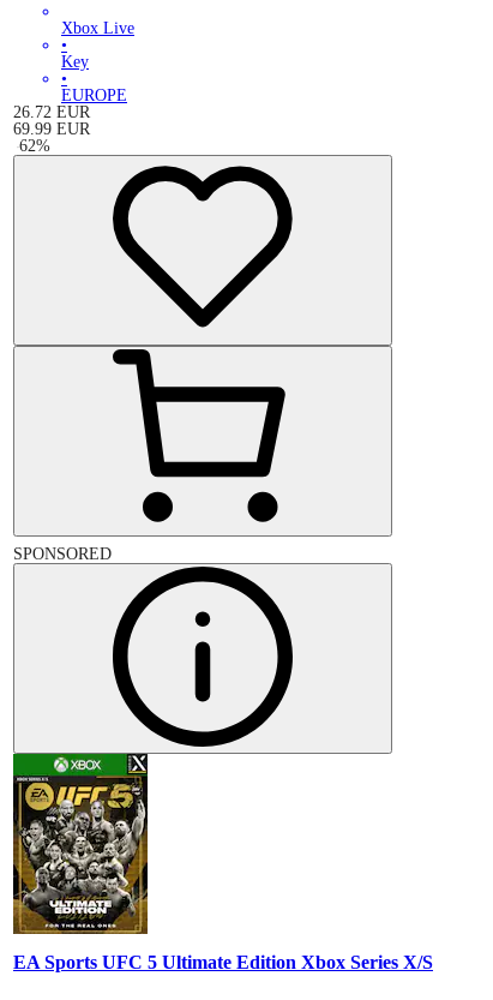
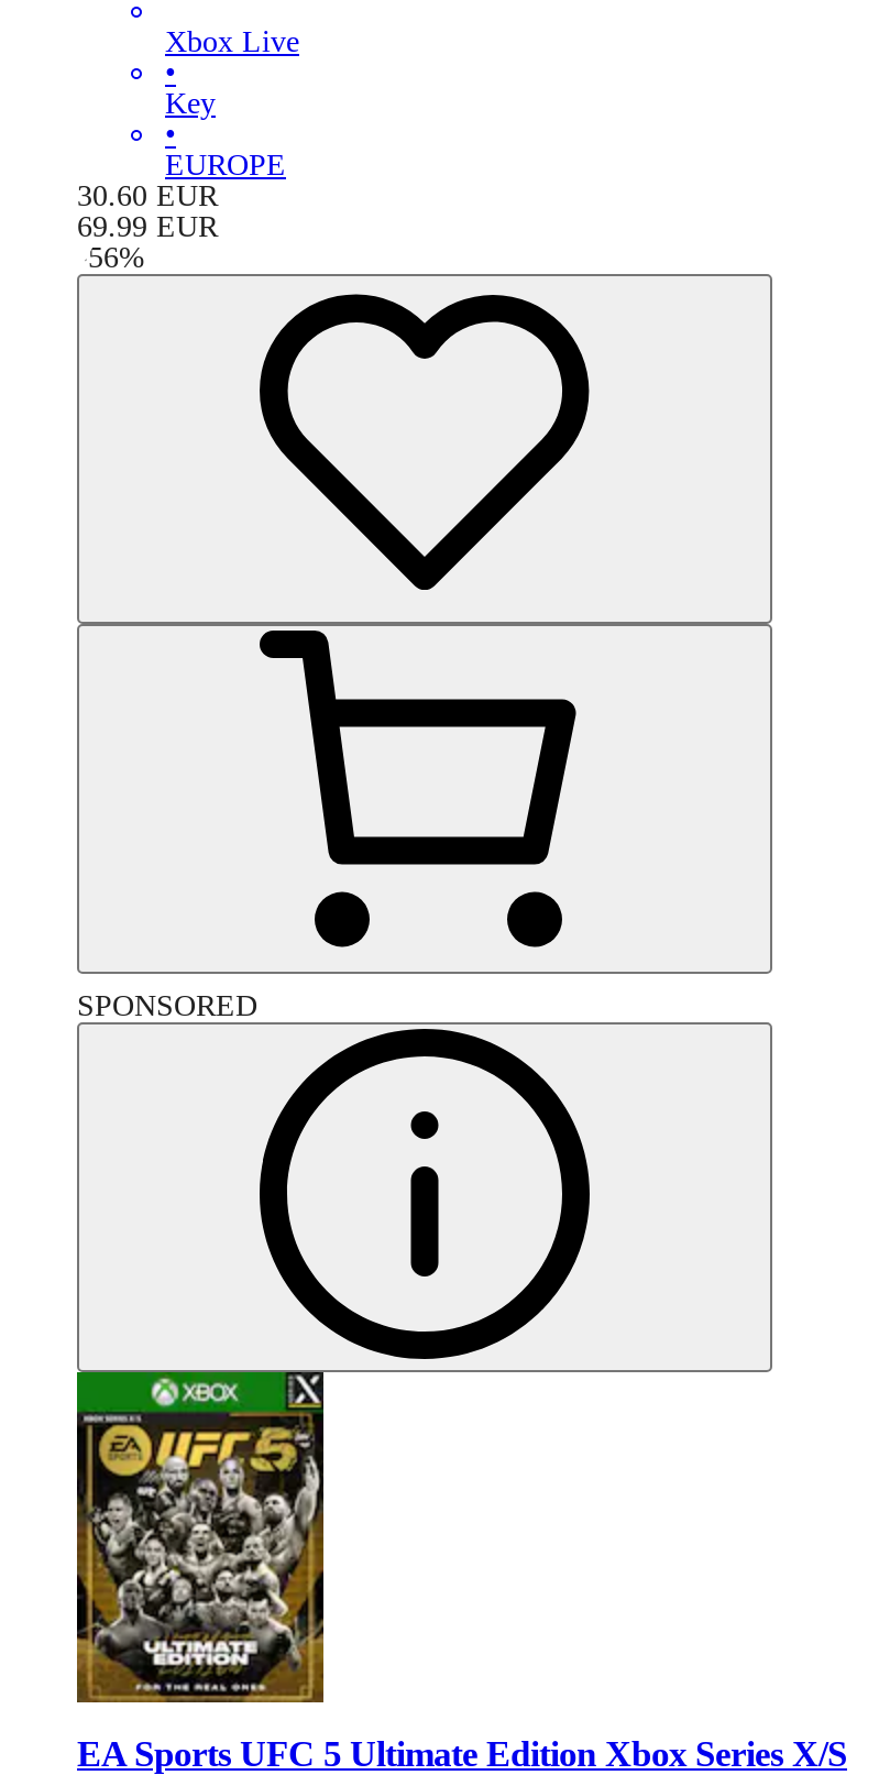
[13,104,90,122] 26.72 EUR -> [77,180,218,213] 30.60 EUR
[13,137,50,155] - 62% -> [77,242,145,275] - 56%

